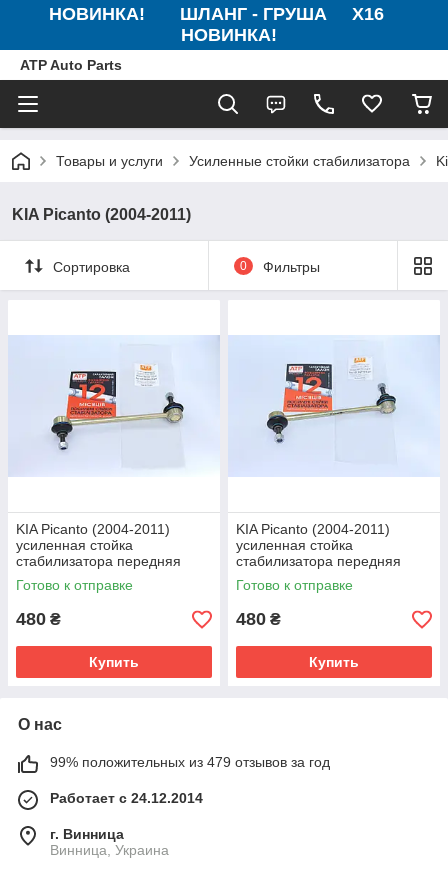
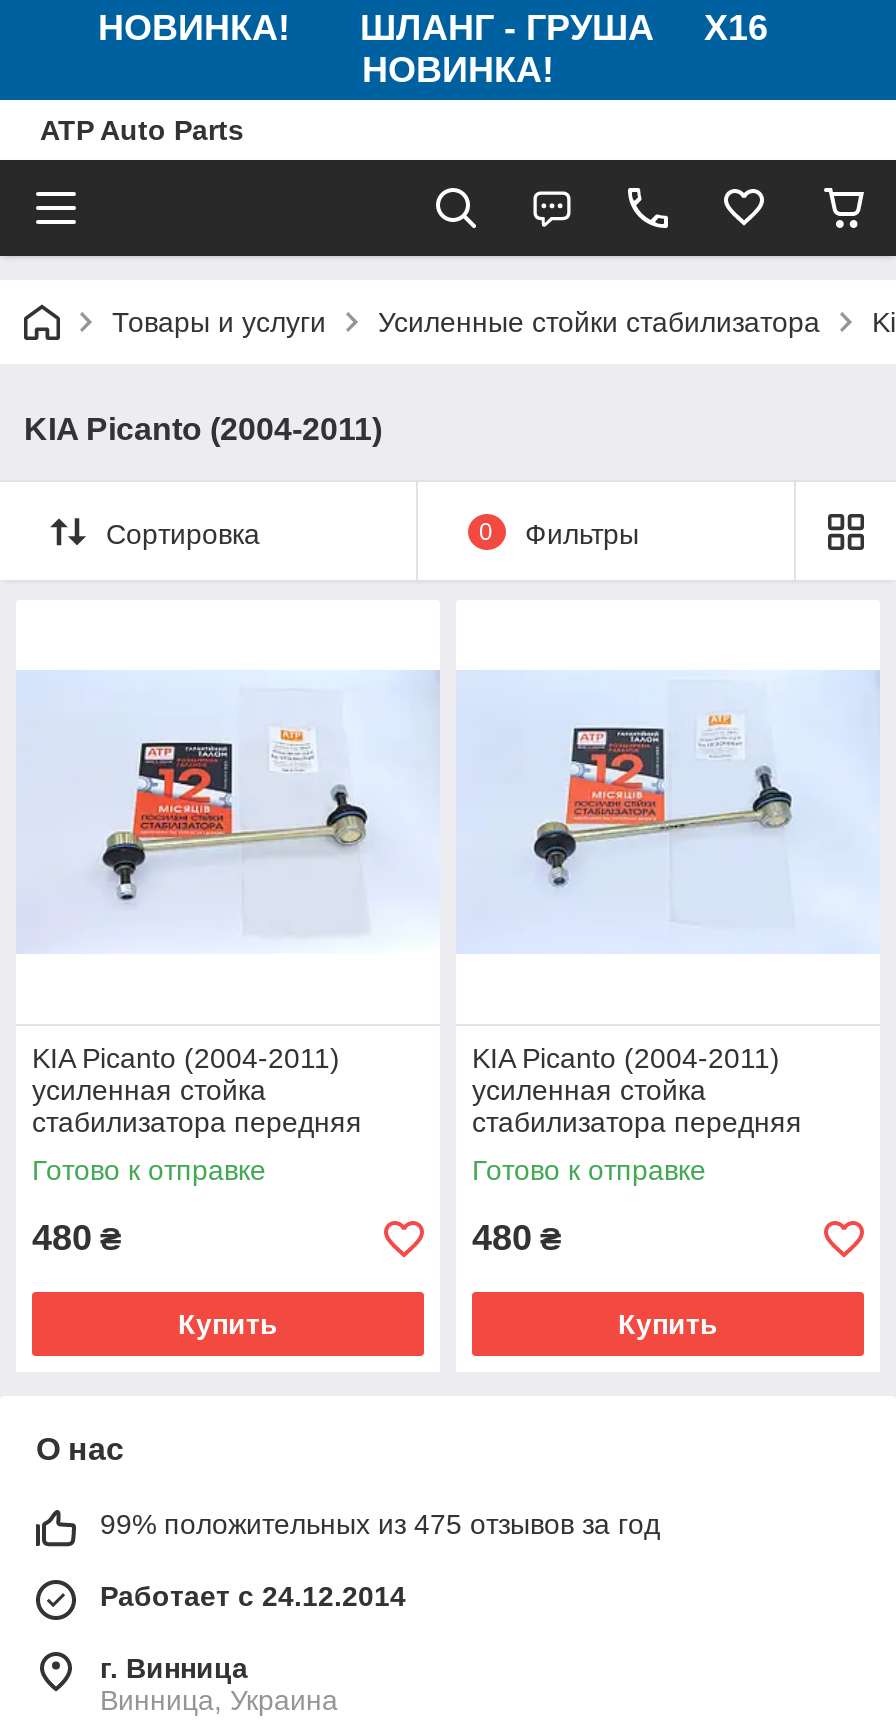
[50,754,330,770] 99% положительных из 479 отзывов за год -> [100,1508,660,1540] 99% положительных из 475 отзывов за год

